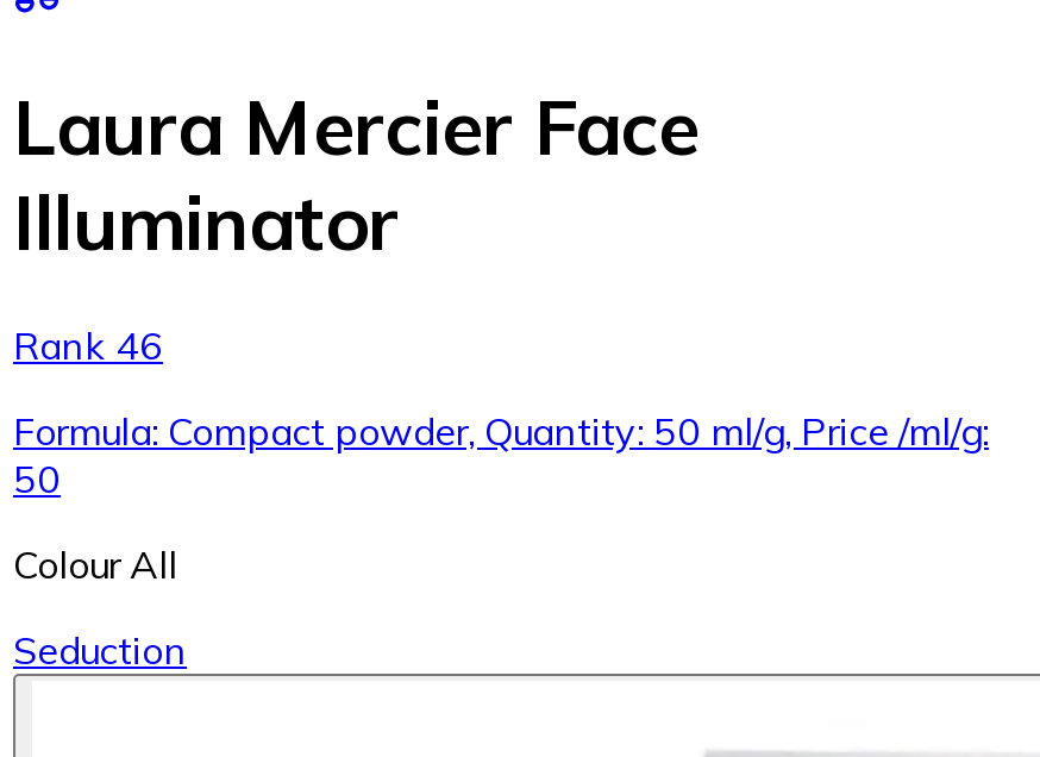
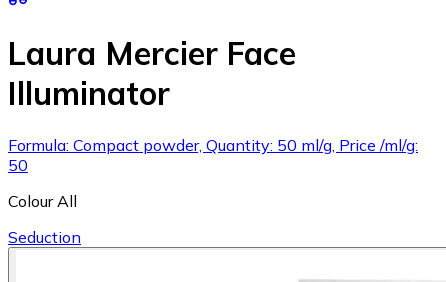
[13,320,163,368] Rank 46 -> none

